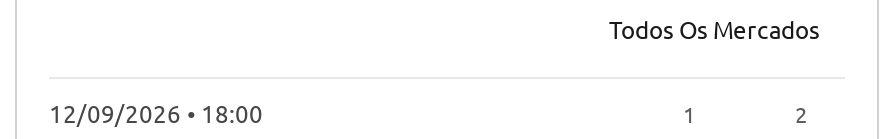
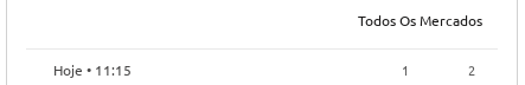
[49,98,263,130] 12/09/2026 • 18:00 -> [53,60,132,79] Hoje • 11:15

